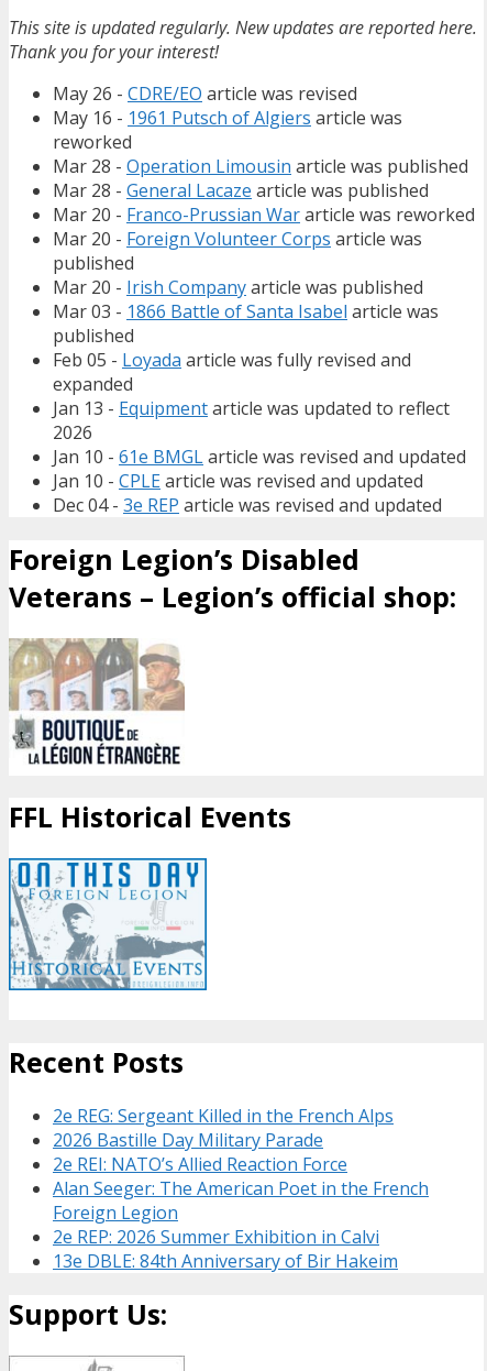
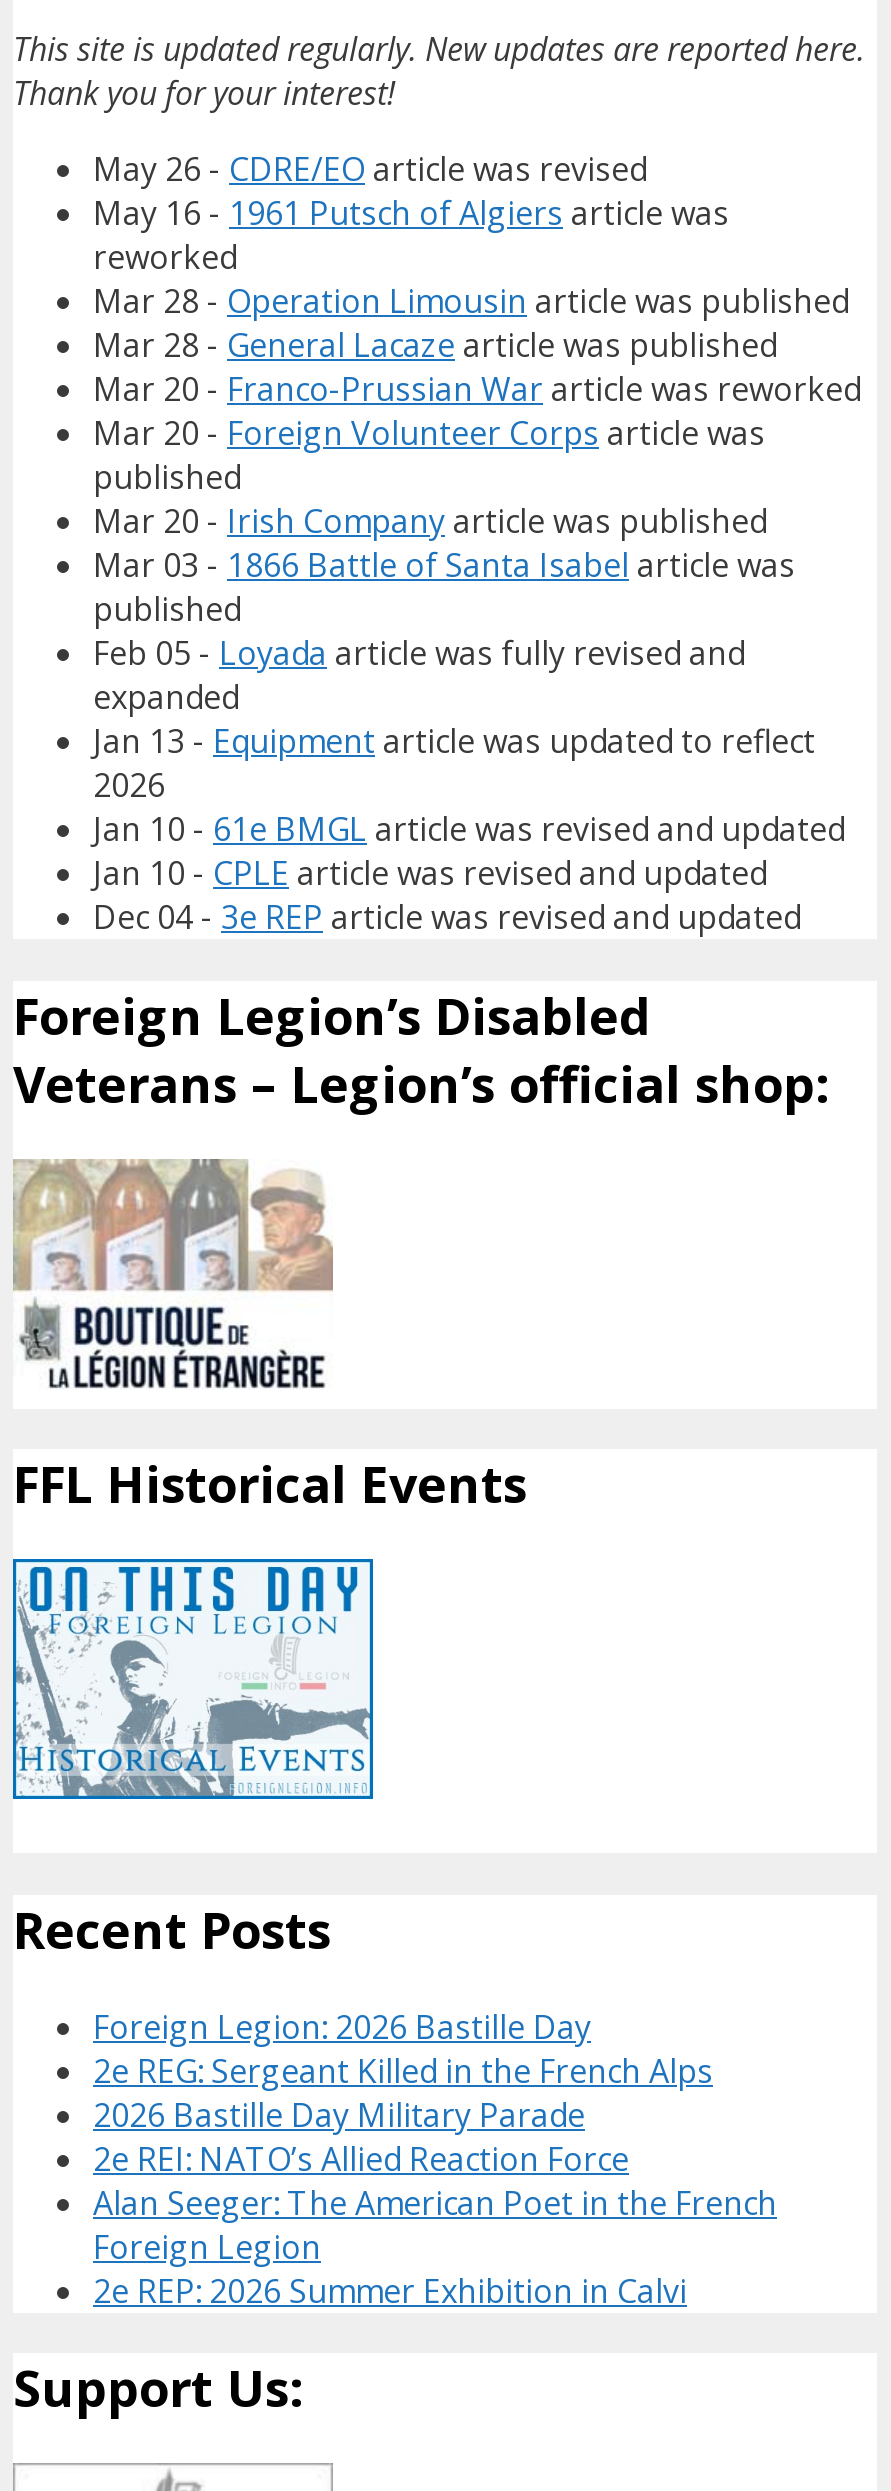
none -> [93,2004,591,2048] Foreign Legion: 2026 Bastille Day
moved [53,1103,429,1249] -> [93,2048,777,2312]: 2e REG: Sergeant Killed in the French Alps | 2026 Bastille Day Military Parade | 2e REI: NATO’s Allied Reaction Force | Alan Seeger: The American Poet in the French | Foreign Legion | 2e REP: 2026 Summer Exhibition in Calvi
[53,1249,398,1273] 13e DBLE: 84th Anniversary of Bir Hakeim -> none

